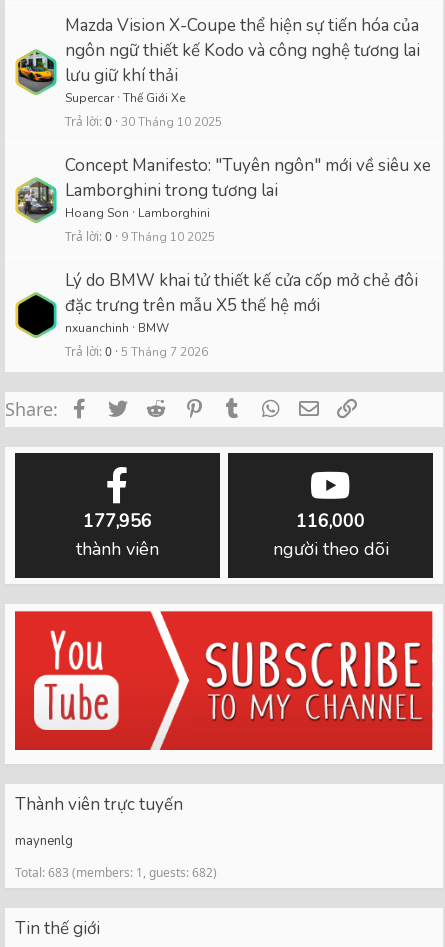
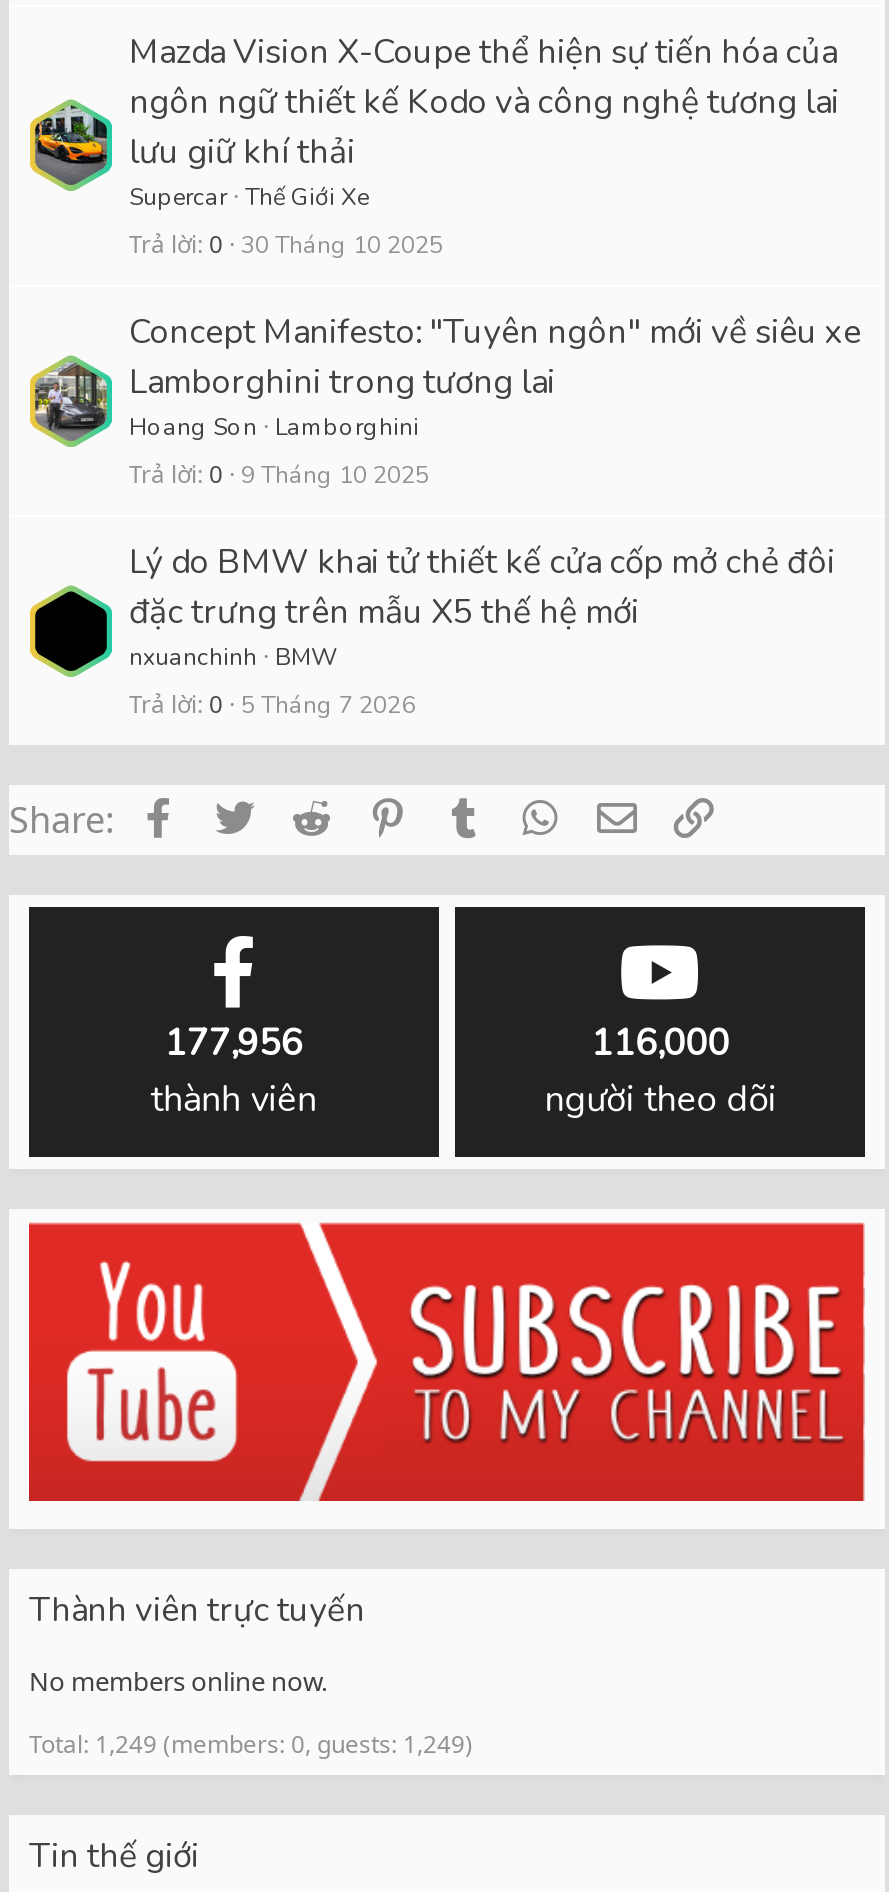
[15,832,73,850] maynenlg -> [29,1663,327,1699] No members online now.
[15,864,217,881] Total: 683 (members: 1, guests: 682) -> [29,1727,473,1761] Total: 1,249 (members: 0, guests: 1,249)

